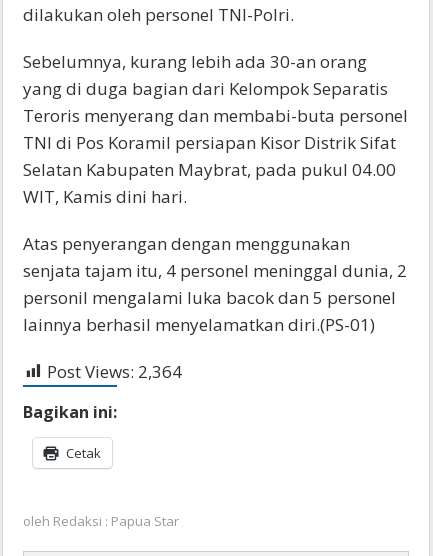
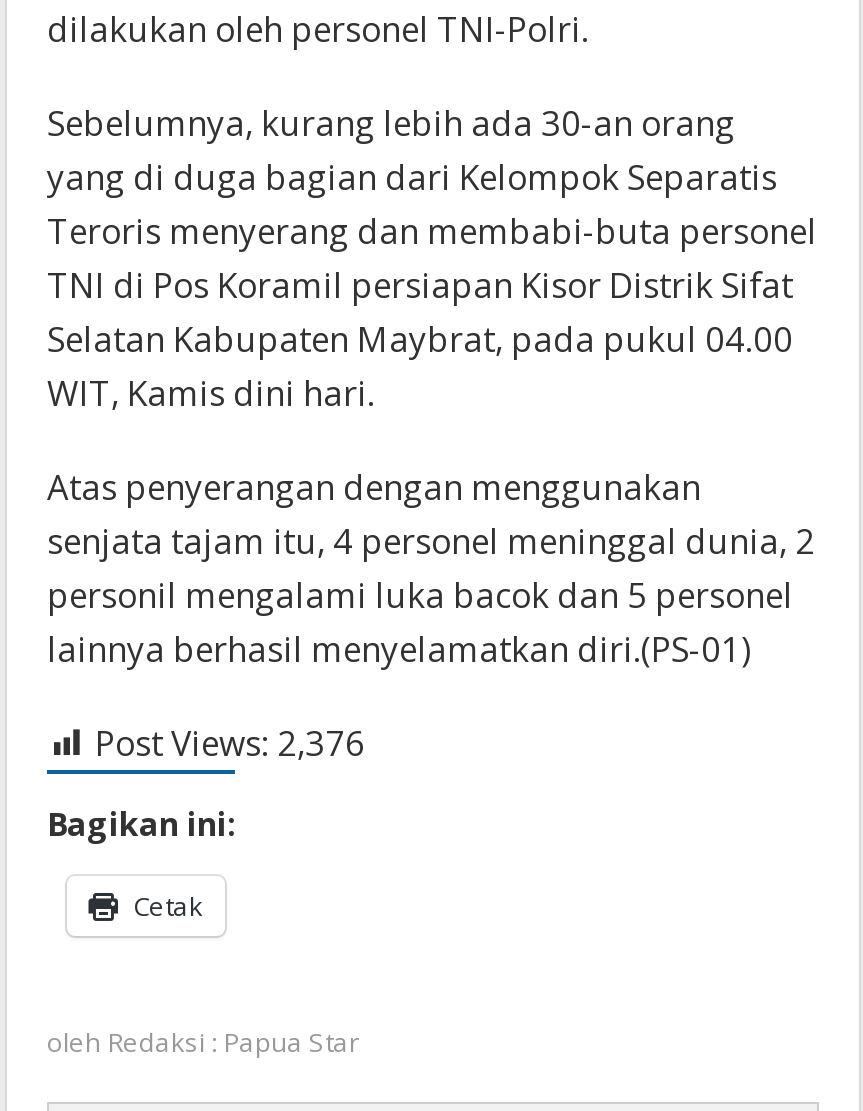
[47,360,182,383] Post Views: 2,364 -> [95,719,365,765] Post Views: 2,376

